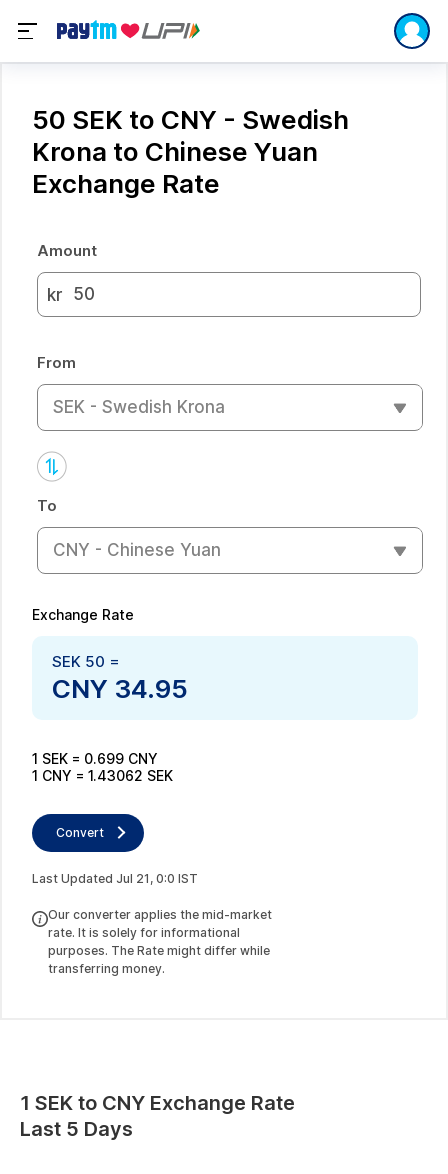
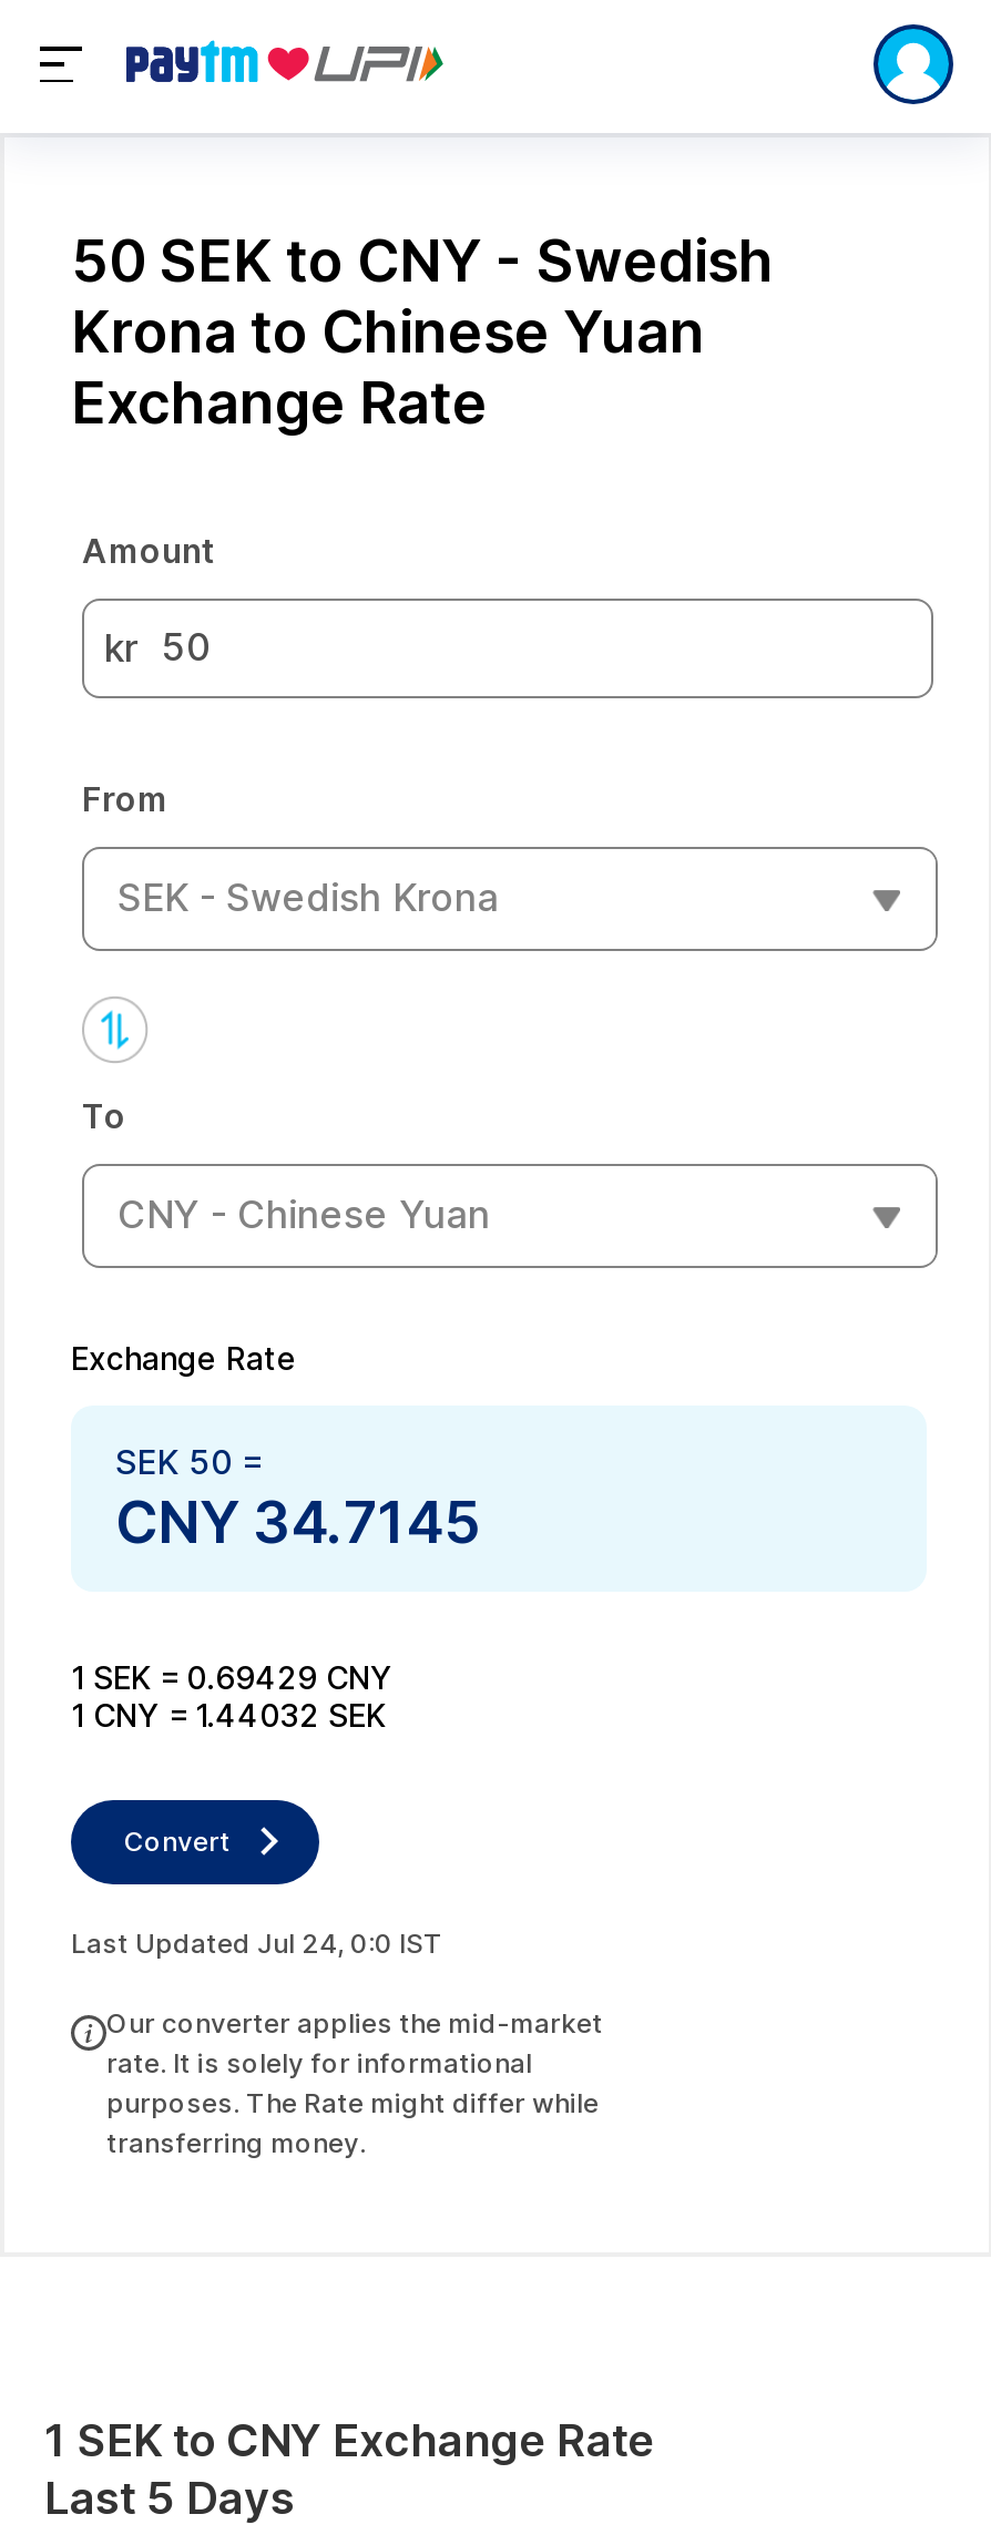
[52,672,188,703] CNY 34.95 -> [115,1486,481,1555] CNY 34.7145
[32,749,158,766] 1 SEK = 0.699 CNY -> [71,1657,392,1695] 1 SEK = 0.69429 CNY
[32,766,173,783] 1 CNY = 1.43062 SEK -> [71,1695,386,1733] 1 CNY = 1.44032 SEK
[32,870,198,885] Last Updated Jul 21, 0:0 IST -> [71,1925,443,1959] Last Updated Jul 24, 0:0 IST

